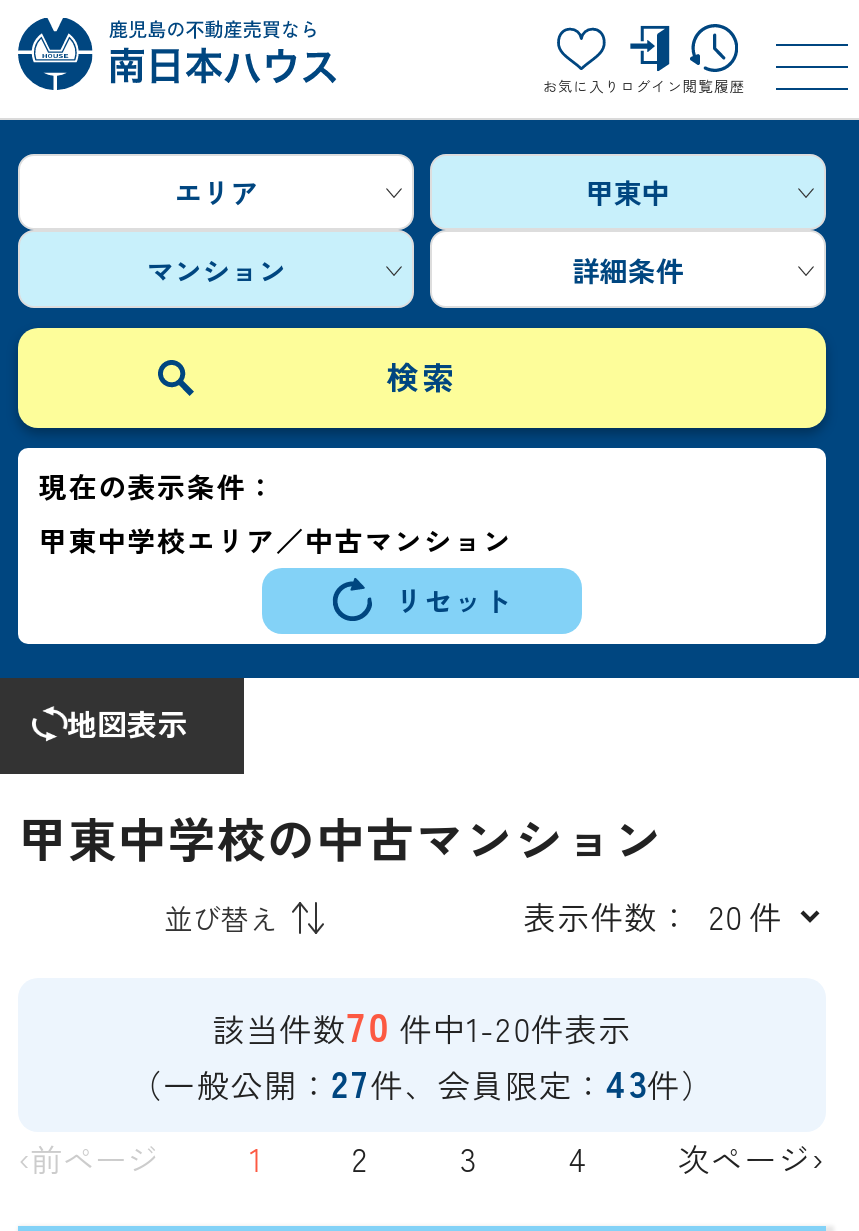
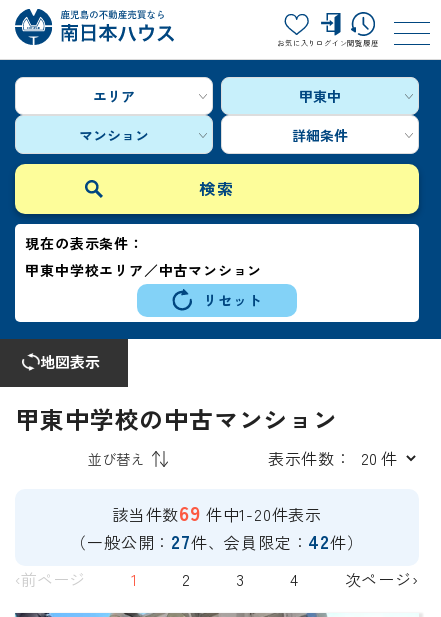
[212,996,632,1054] 該当件数70 件中1-20件表示 -> [112,498,322,527] 該当件数69 件中1-20件表示
[130,1056,714,1108] （一般公開：27件、会員限定：43件） -> [70,528,364,554] （一般公開：27件、会員限定：42件）

